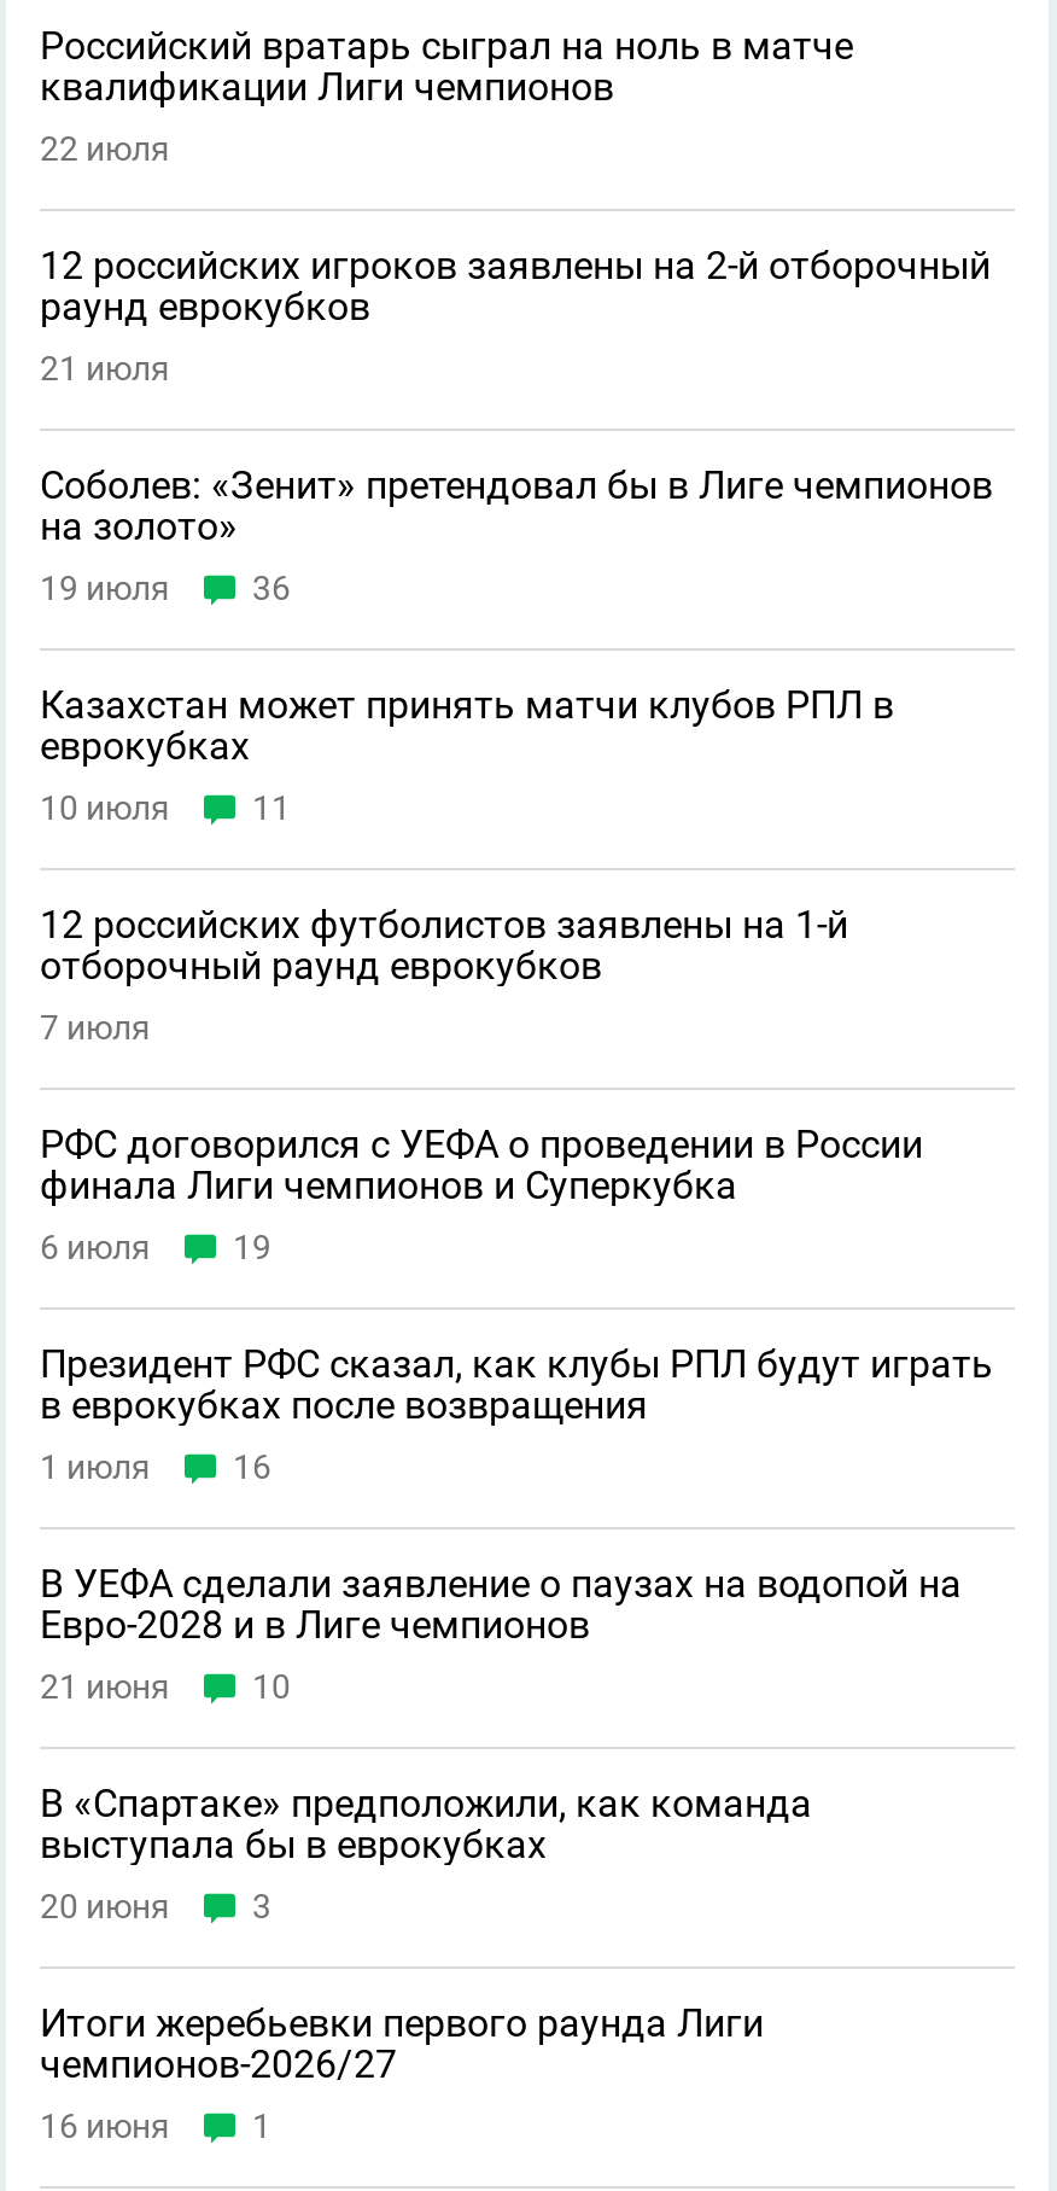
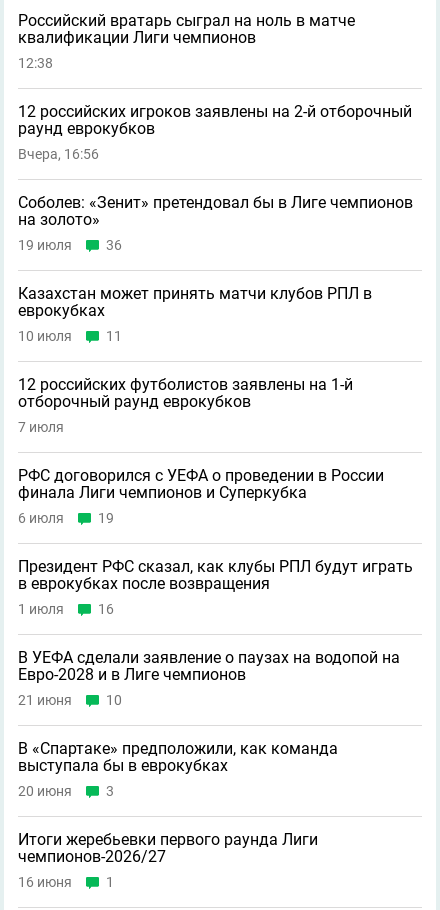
[40,129,170,168] 22 июля -> [18,55,53,71] 12:38
[40,349,170,387] 21 июля -> [18,146,99,162] Вчера, 16:56

